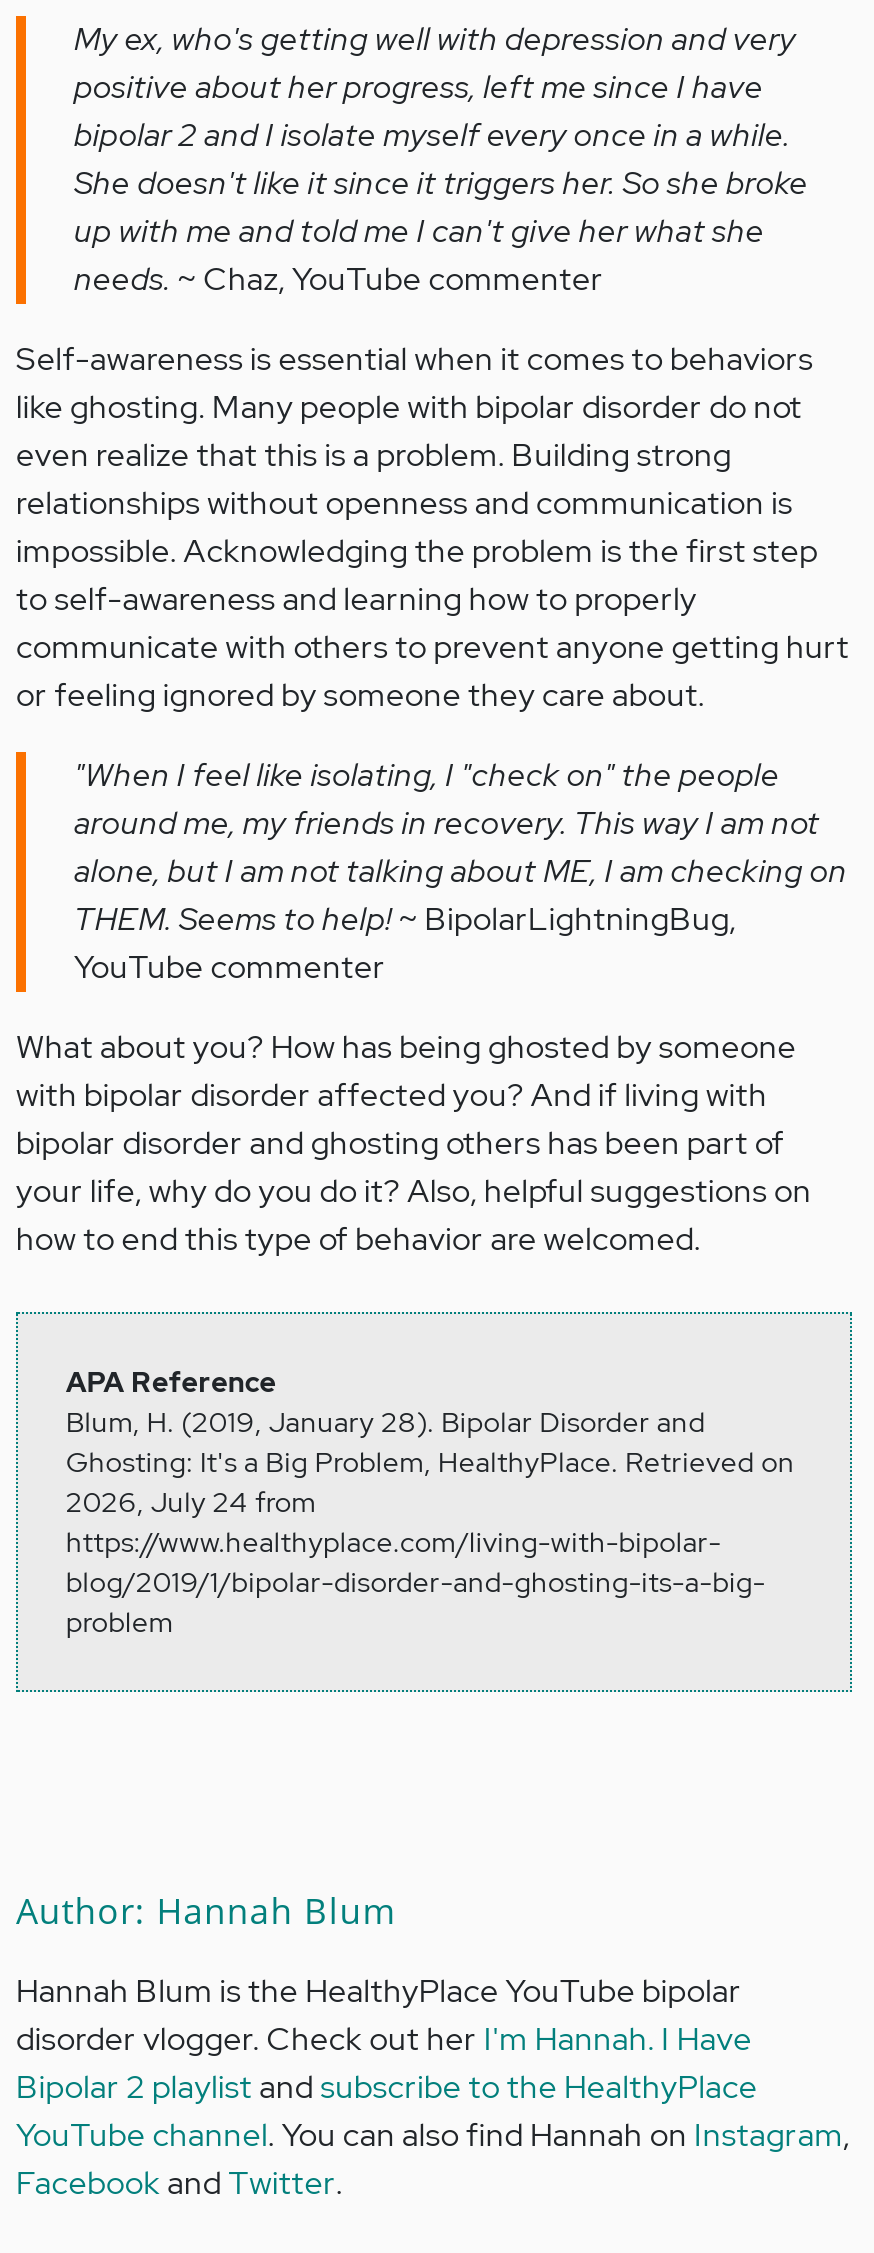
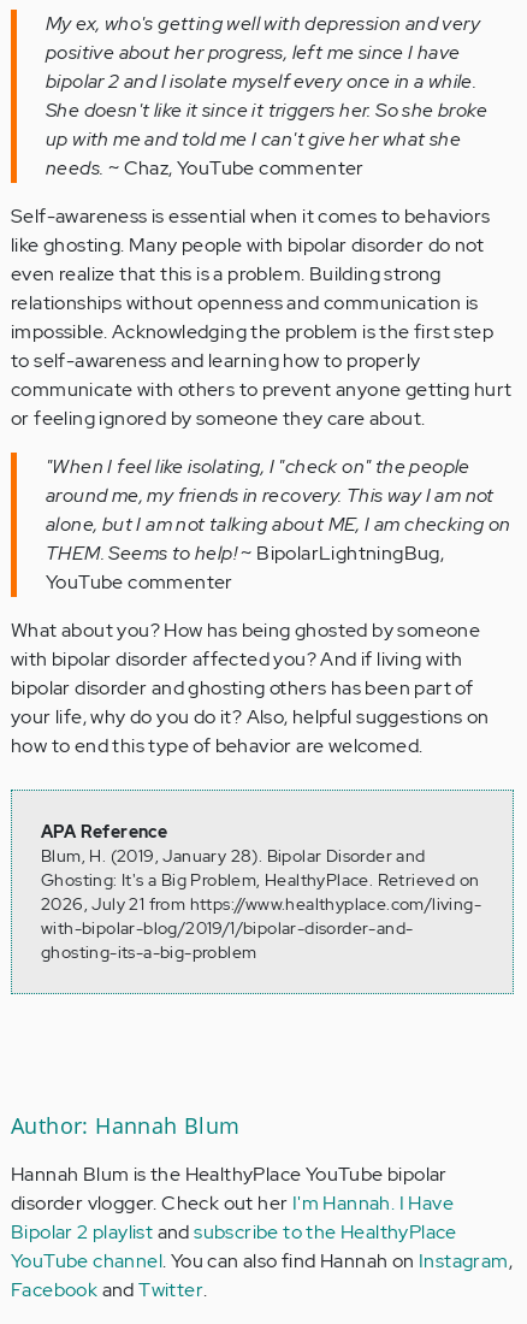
[66,1484,766,1640] 2026, July 24 from | https://www.healthyplace.com/living-with-bipolar- | blog/2019/1/bipolar-disorder-and-ghosting-its-a-big- | problem -> [41,893,481,963] 2026, July 21 from https://www.healthyplace.com/living- | with-bipolar-blog/2019/1/bipolar-disorder-and- | ghosting-its-a-big-problem

